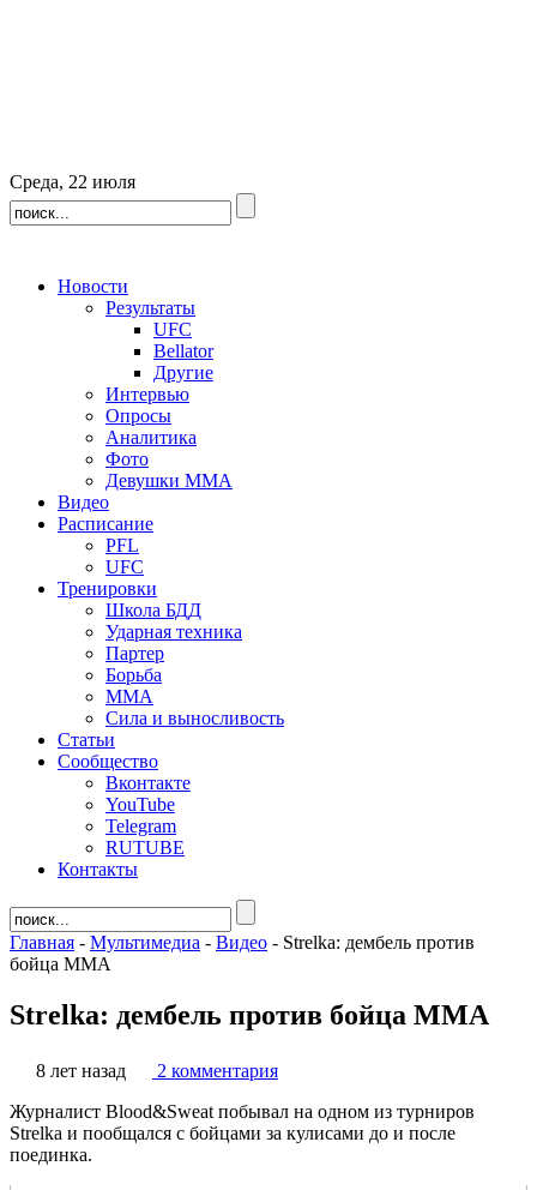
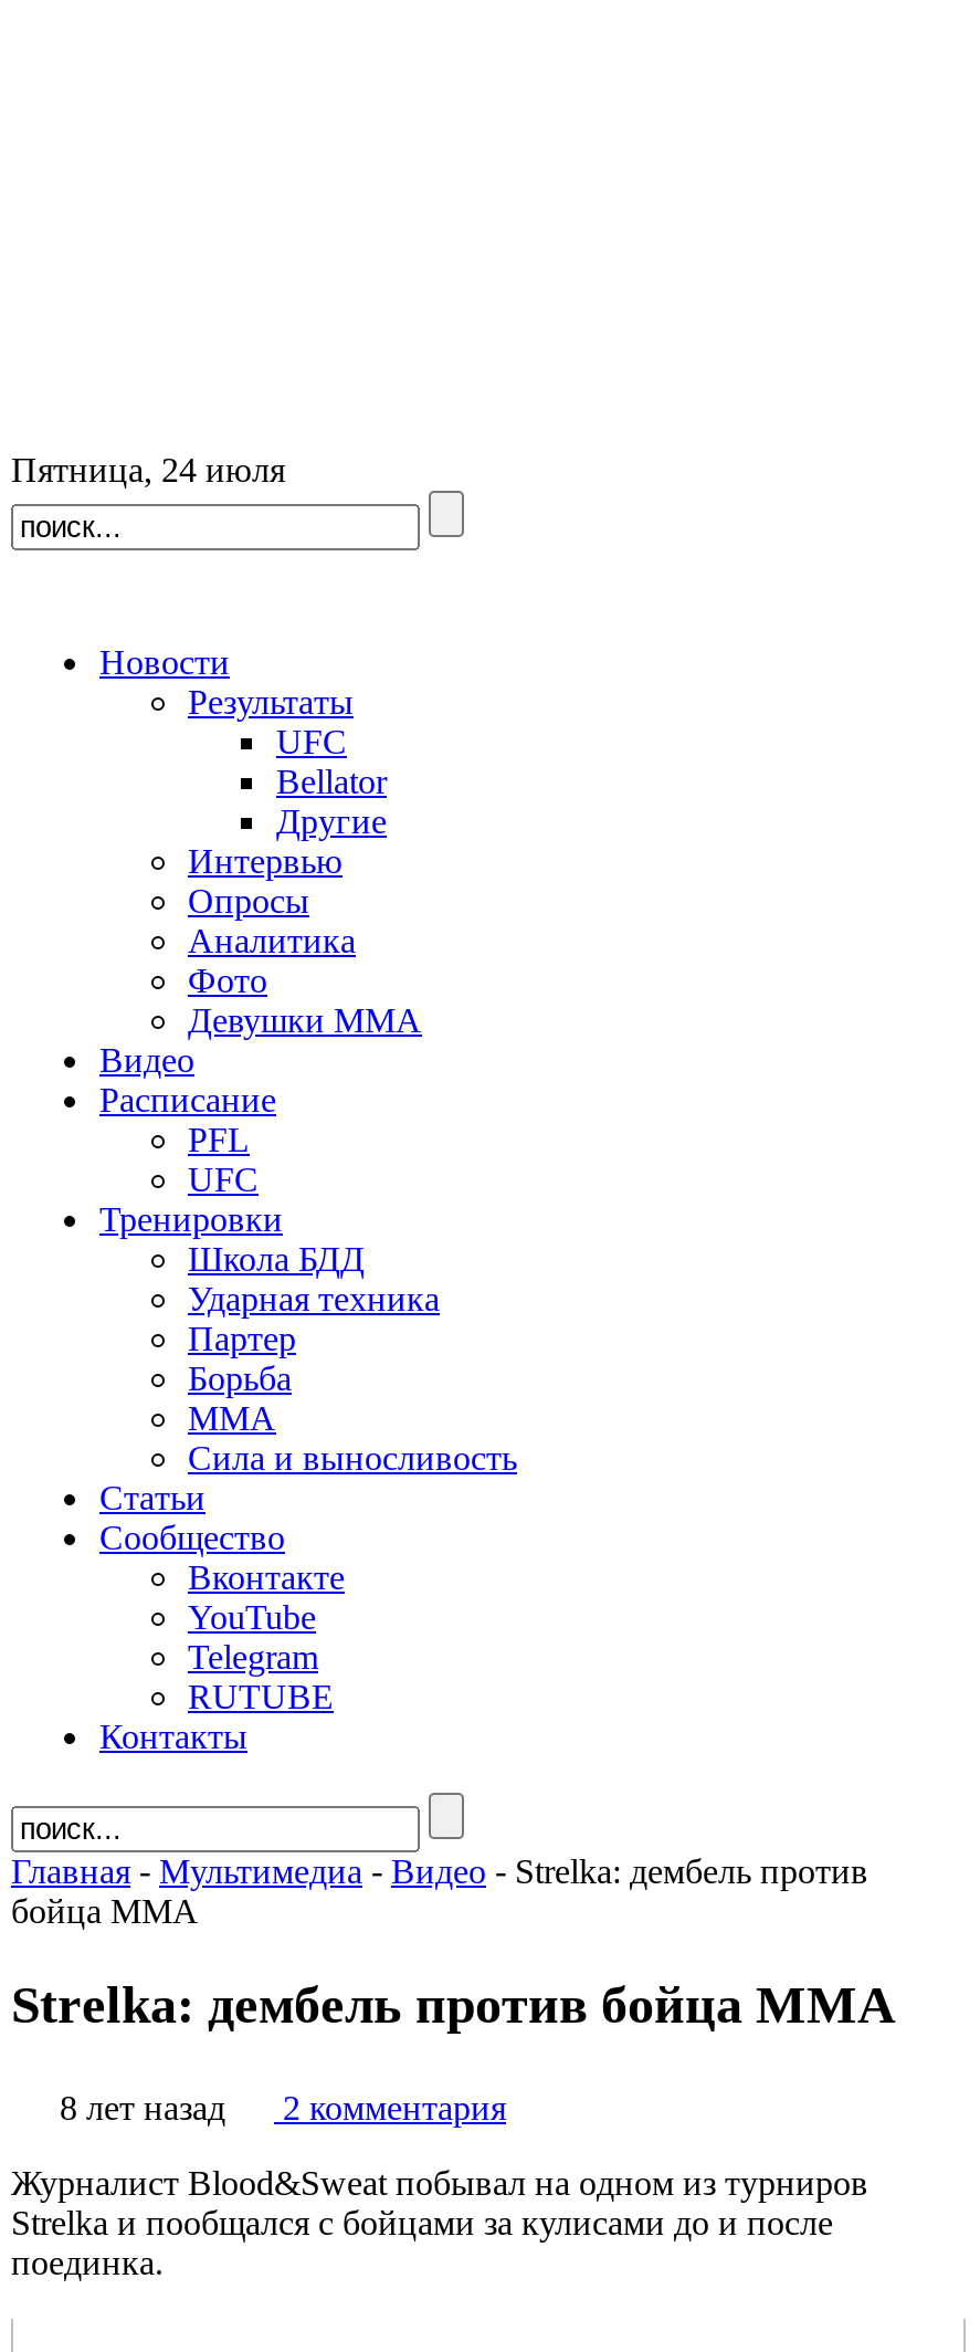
[10,172,135,192] Среда, 22 июля -> [11,451,285,489] Пятница, 24 июля

